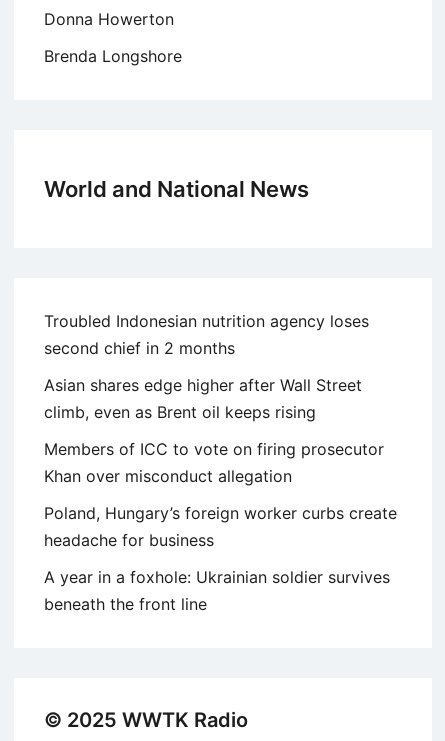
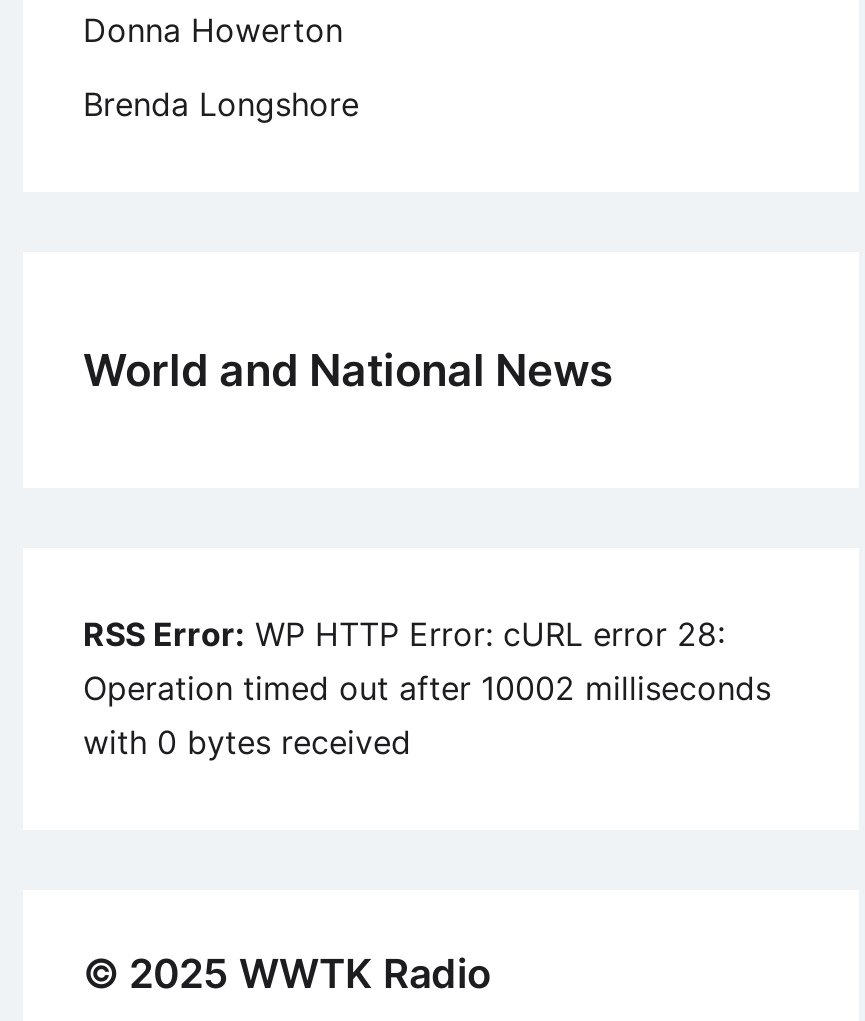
[44,311,397,614] Troubled Indonesian nutrition agency loses | second chief in 2 months | Asian shares edge higher after Wall Street | climb, even as Brent oil keeps rising | Members of ICC to vote on firing prosecutor | Khan over misconduct allegation | Poland, Hungary’s foreign worker curbs create | headache for business | A year in a foxhole: Ukrainian soldier survives | beneath the front line -> [83,613,771,761] RSS Error: WP HTTP Error: cURL error 28: | Operation timed out after 10002 milliseconds | with 0 bytes received

